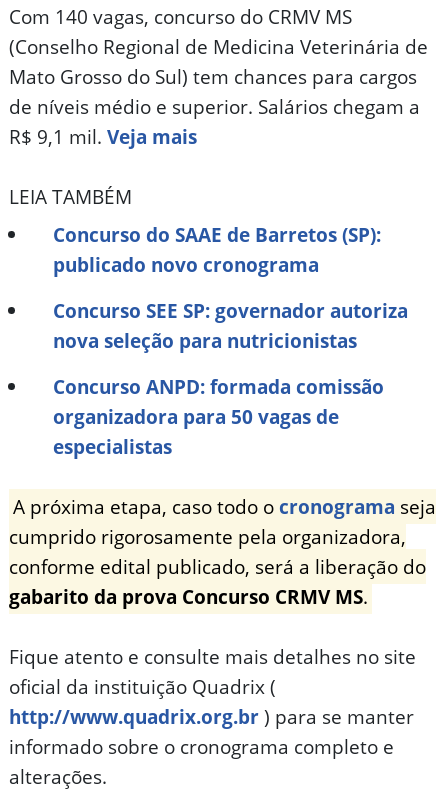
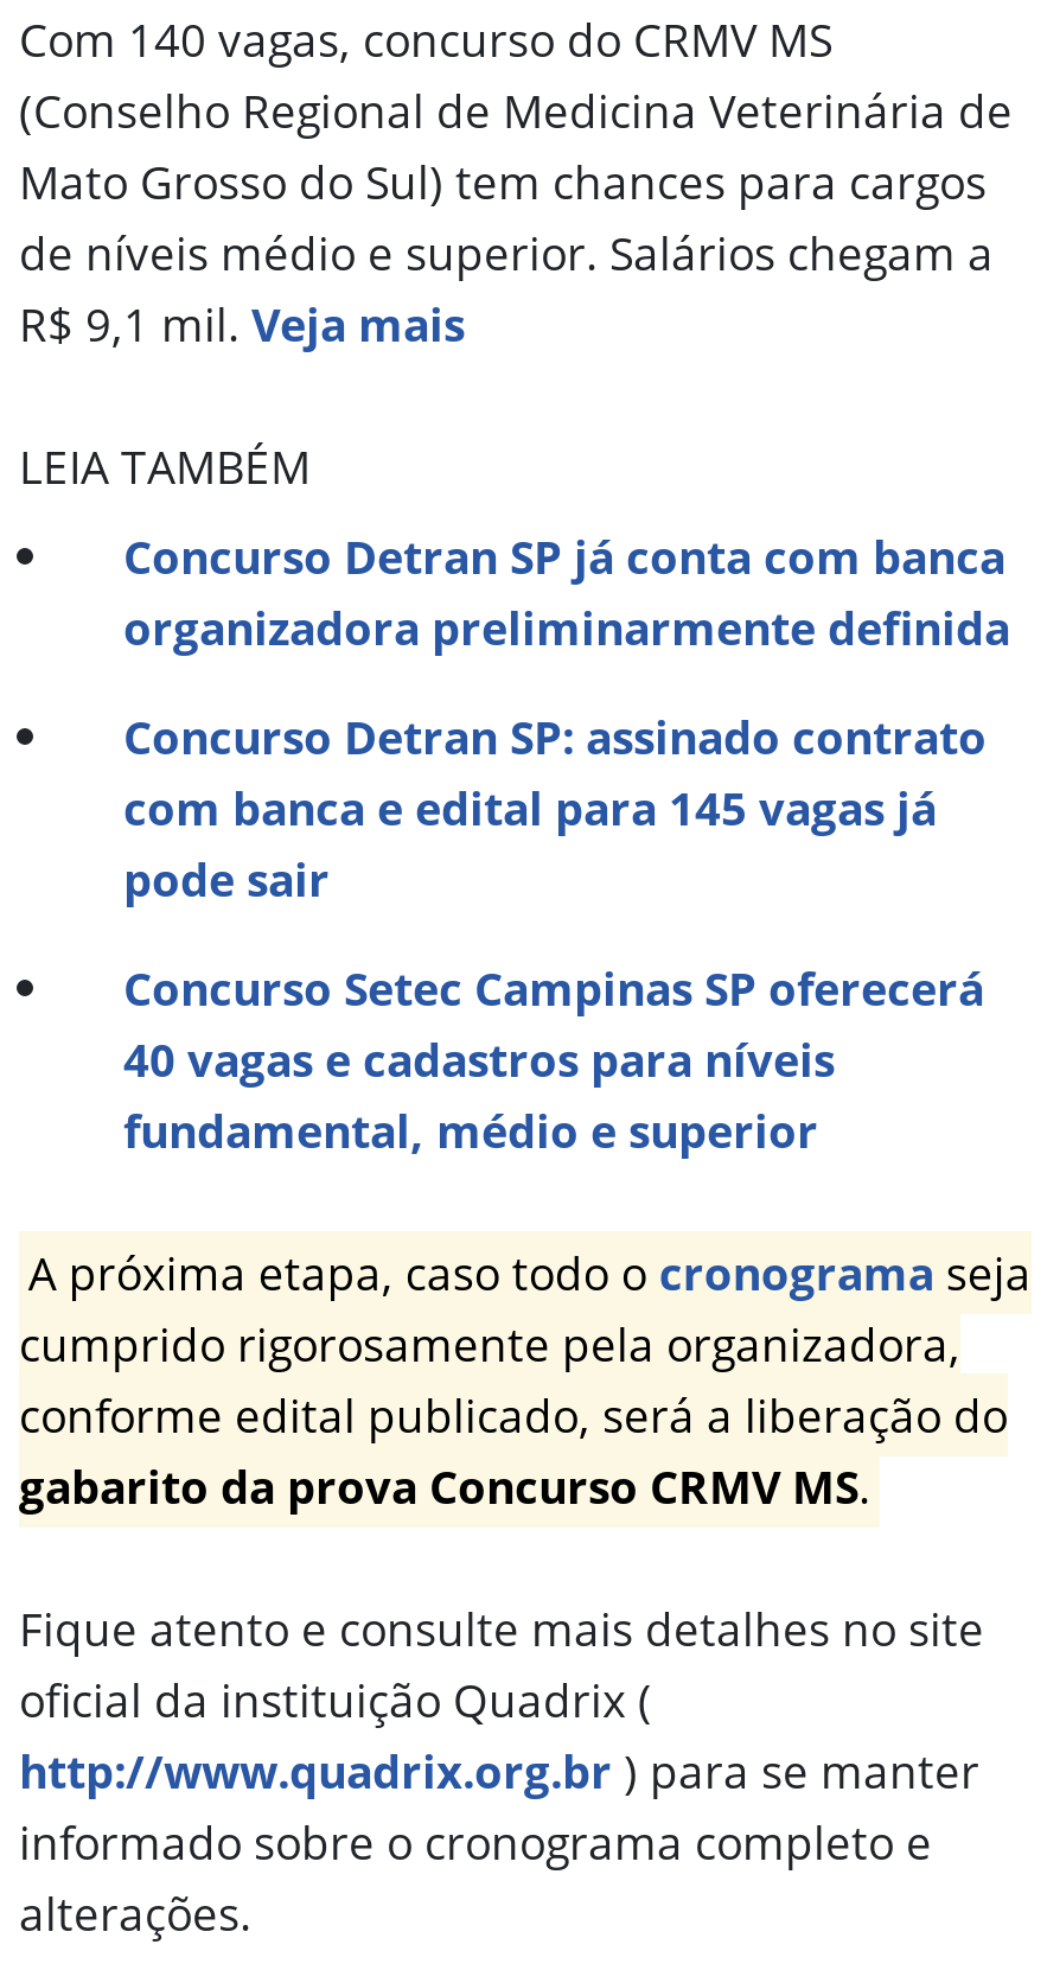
[53,221,381,278] Concurso do SAAE de Barretos (SP): | publicado novo cronograma -> [123,524,1010,659] Concurso Detran SP já conta com banca | organizadora preliminarmente definida
[53,297,408,354] Concurso SEE SP: governador autoriza | nova seleção para nutricionistas -> [123,705,987,911] Concurso Detran SP: assinado contrato | com banca e edital para 145 vagas já | pode sair
[53,373,384,460] Concurso ANPD: formada comissão | organizadora para 50 vagas de | especialistas -> [123,956,984,1162] Concurso Setec Campinas SP oferecerá | 40 vagas e cadastros para níveis | fundamental, médio e superior

